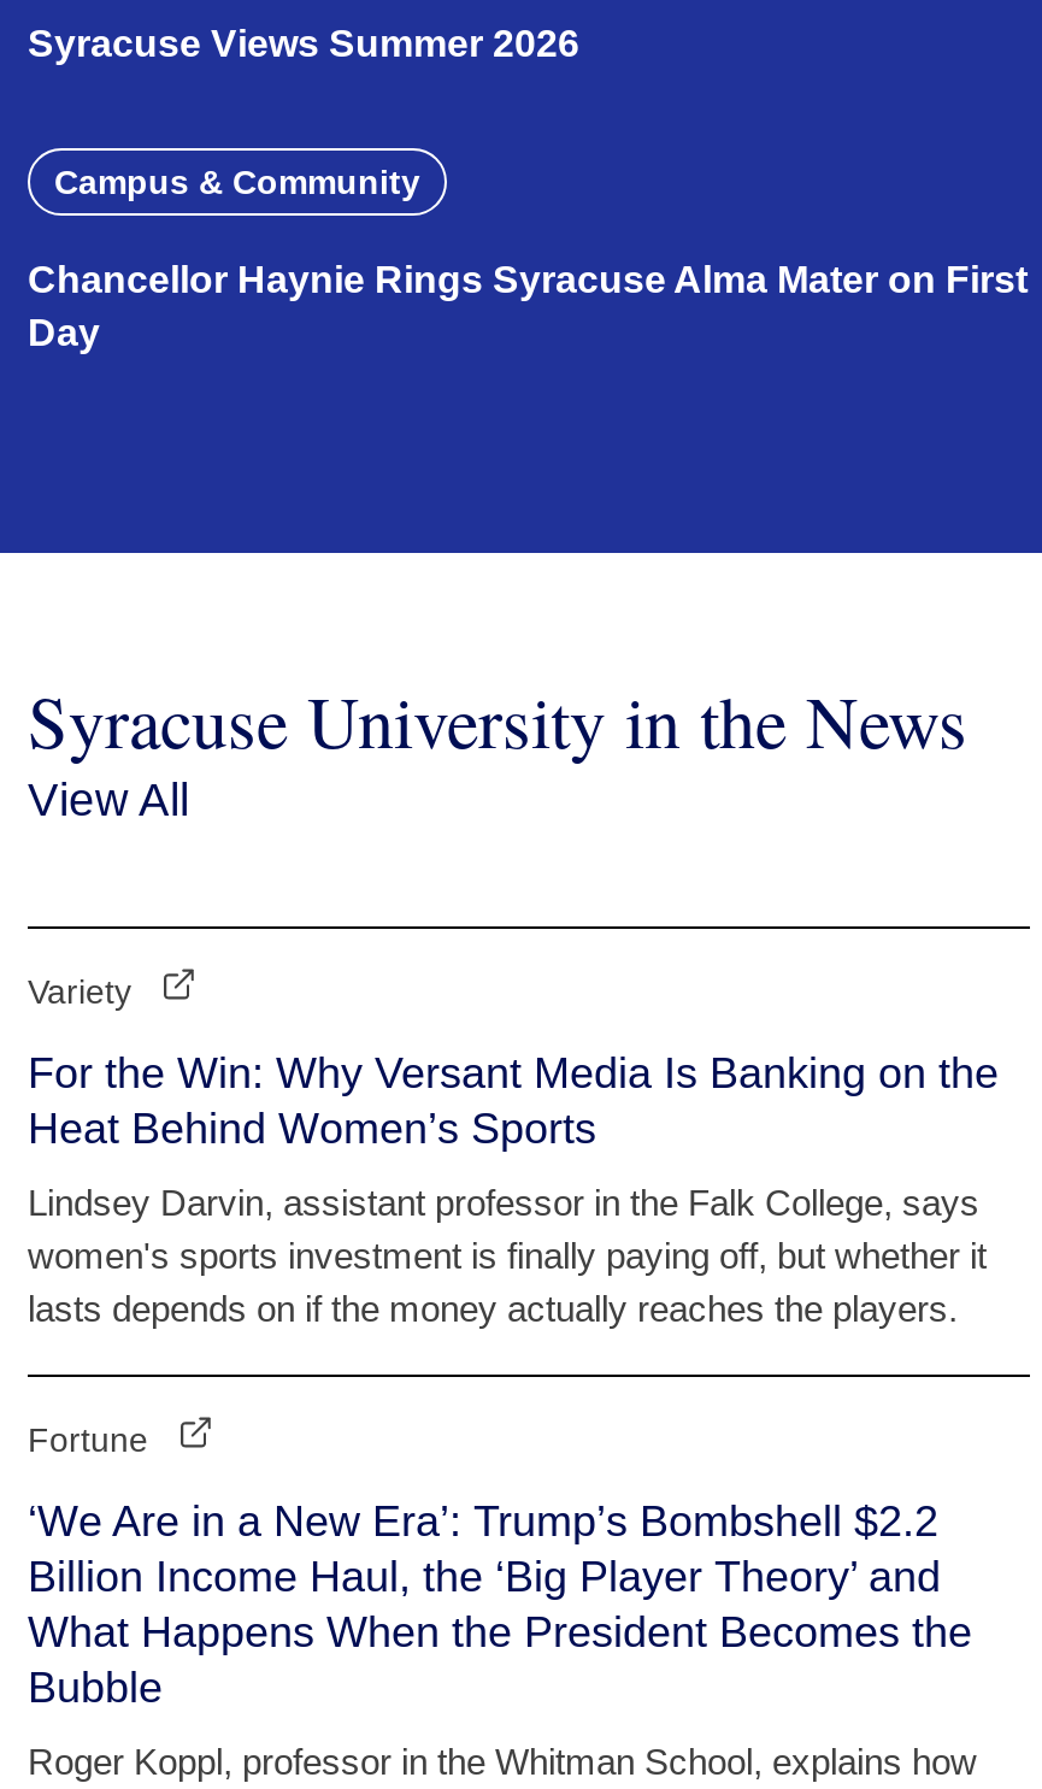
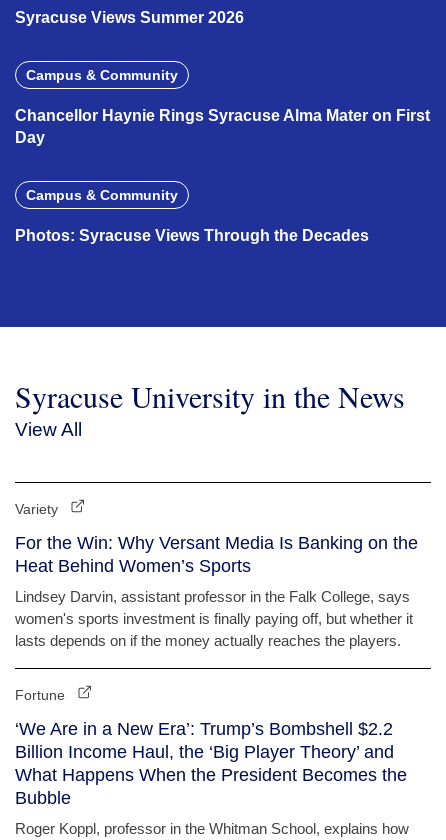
none -> [15,187,369,244] Campus & Community | Photos: Syracuse Views Through the Decades

